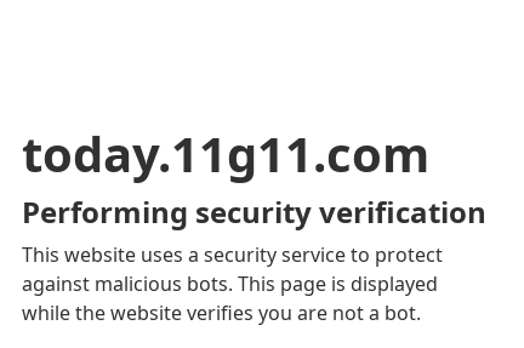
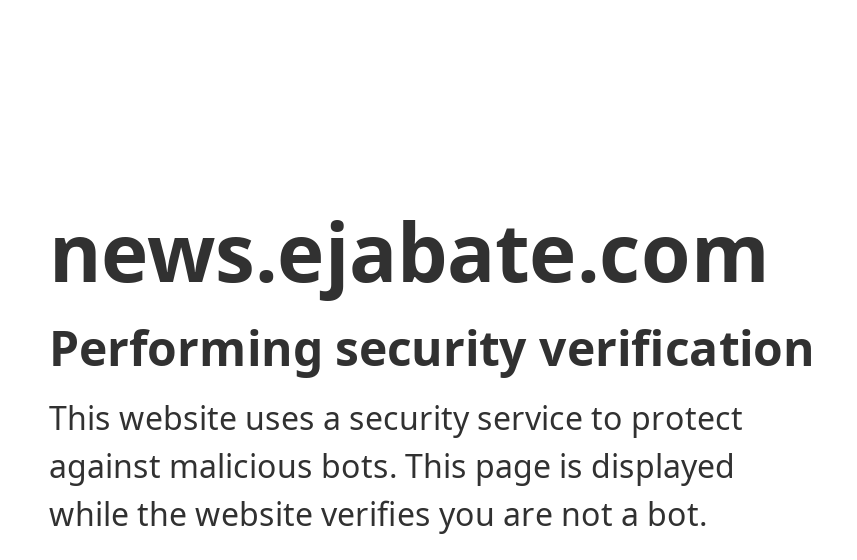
[22,120,429,187] today.11g11.com -> [49,196,769,306] news.ejabate.com

